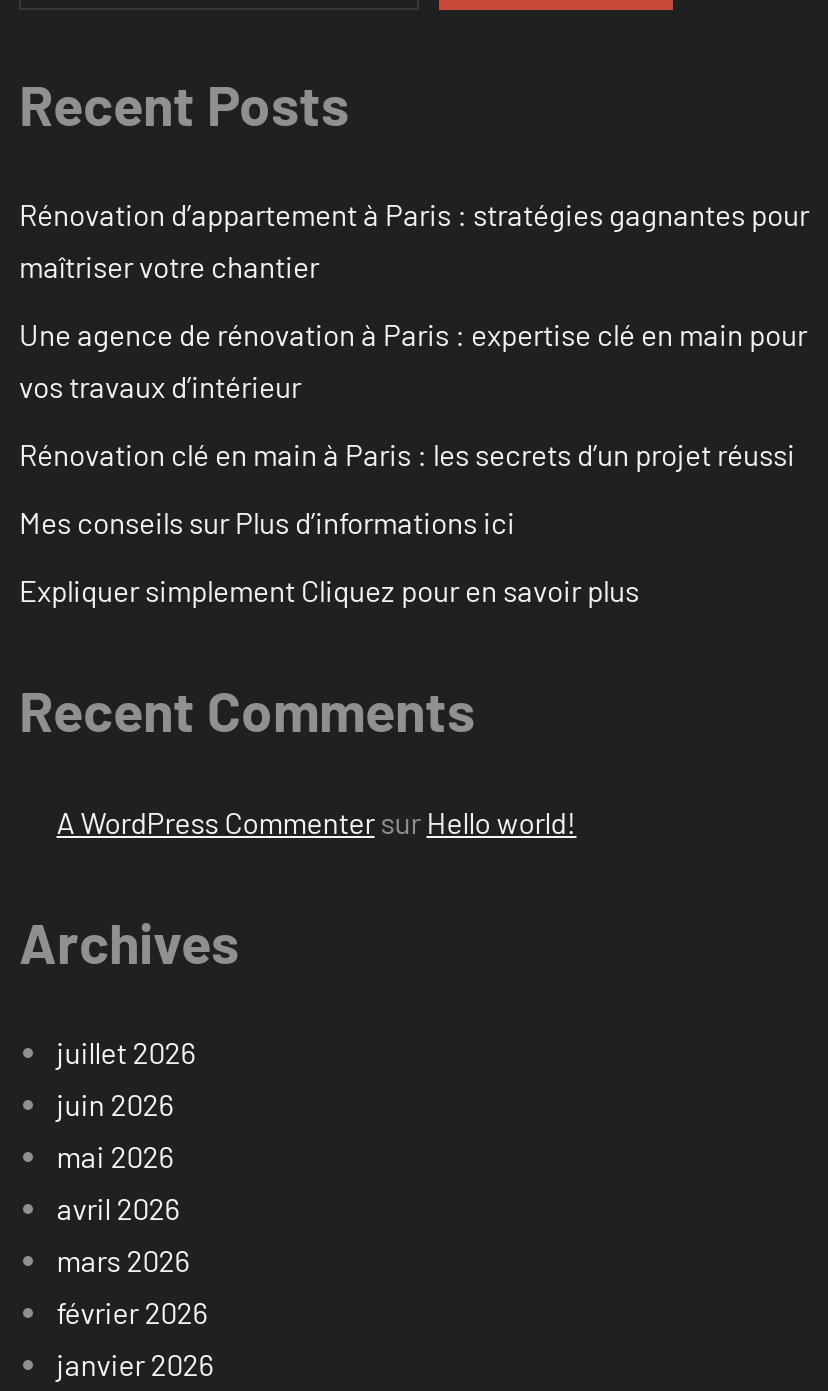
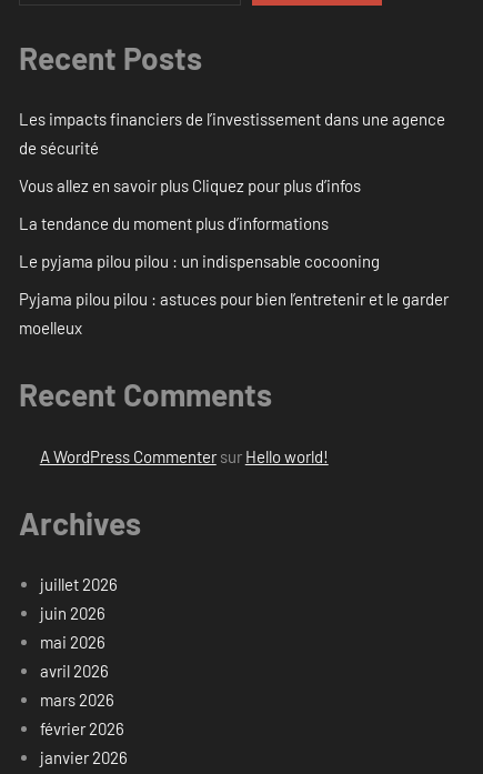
[19,197,809,285] Rénovation d’appartement à Paris : stratégies gagnantes pour | maîtriser votre chantier -> [19,109,445,158] Les impacts financiers de l’investissement dans une agence | de sécurité
[19,317,807,405] Une agence de rénovation à Paris : expertise clé en main pour | vos travaux d’intérieur -> [19,176,361,196] Vous allez en savoir plus Cliquez pour plus d’infos
[19,437,795,473] Rénovation clé en main à Paris : les secrets d’un projet réussi -> [19,214,329,234] La tendance du moment plus d’informations
[19,505,515,541] Mes conseils sur Plus d’informations ici -> [19,251,380,271] Le pyjama pilou pilou : un indispensable cocooning
[19,573,639,609] Expliquer simplement Cliquez pour en savoir plus -> [19,289,449,338] Pyjama pilou pilou : astuces pour bien l’entretenir et le garder | moelleux

